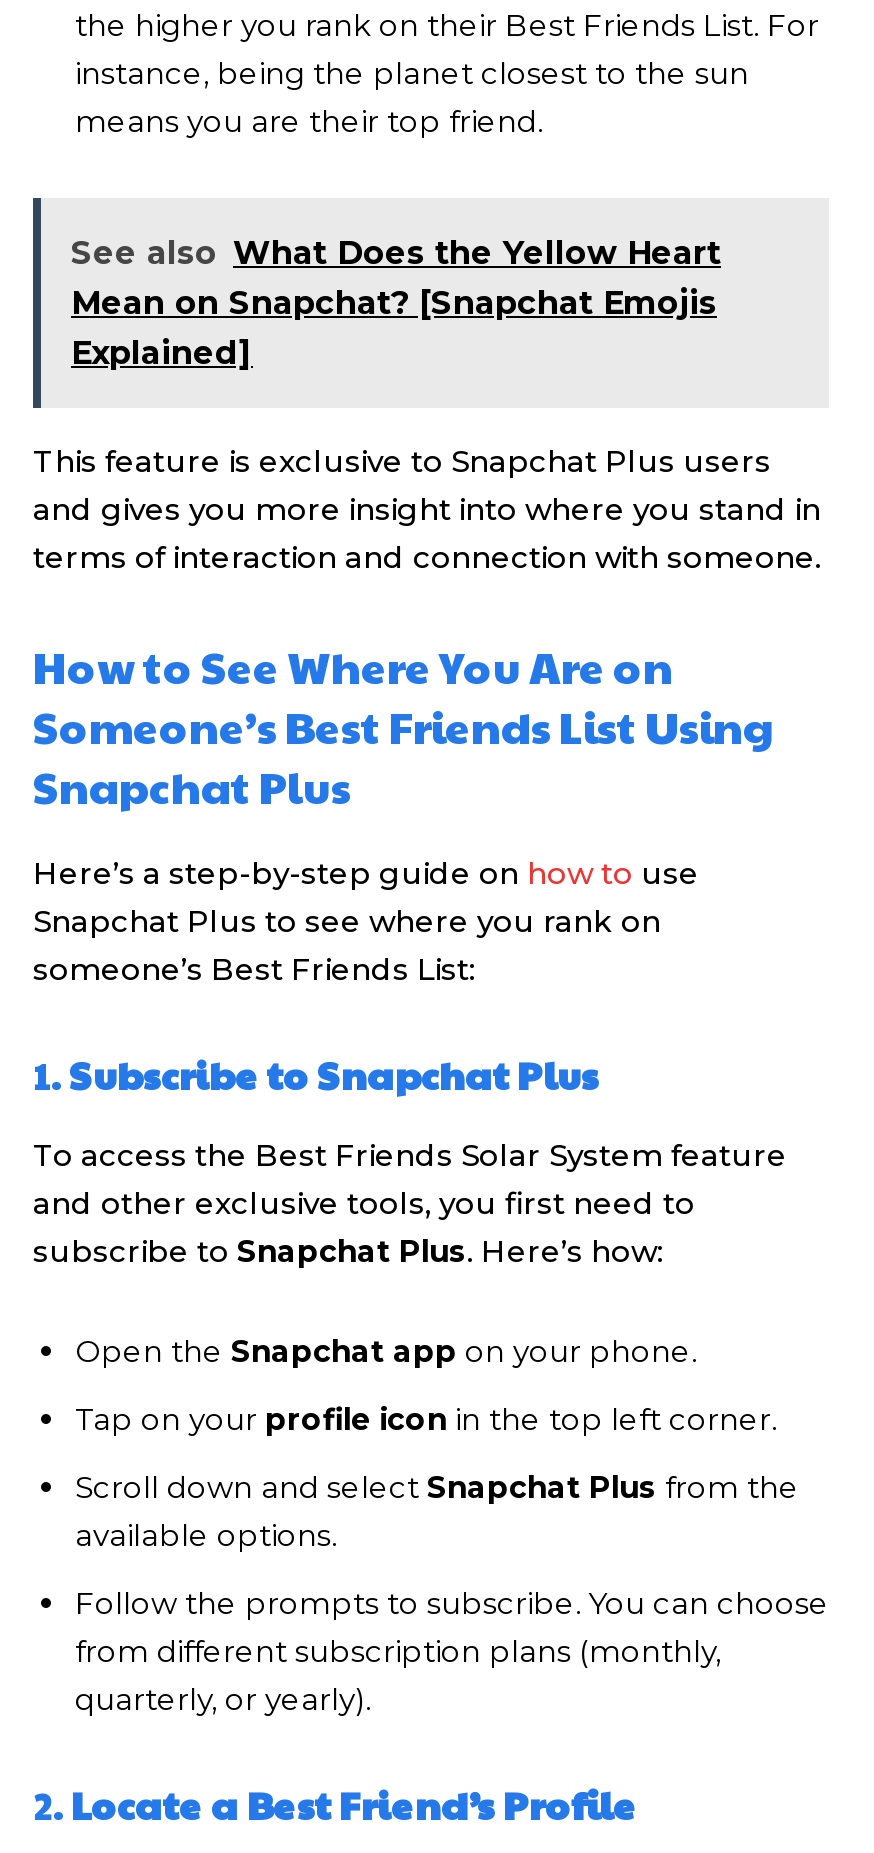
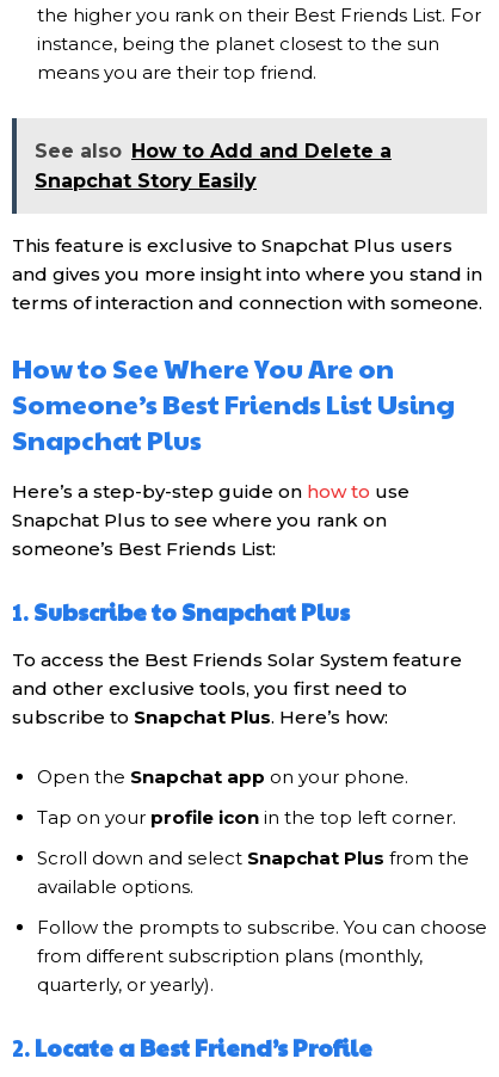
[71,234,721,372] See also What Does the Yellow Heart | Mean on Snapchat? [Snapchat Emojis | Explained] -> [35,140,392,192] See also How to Add and Delete a | Snapchat Story Easily

